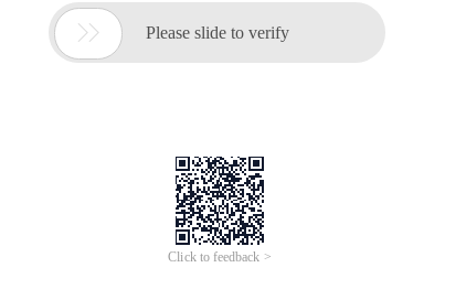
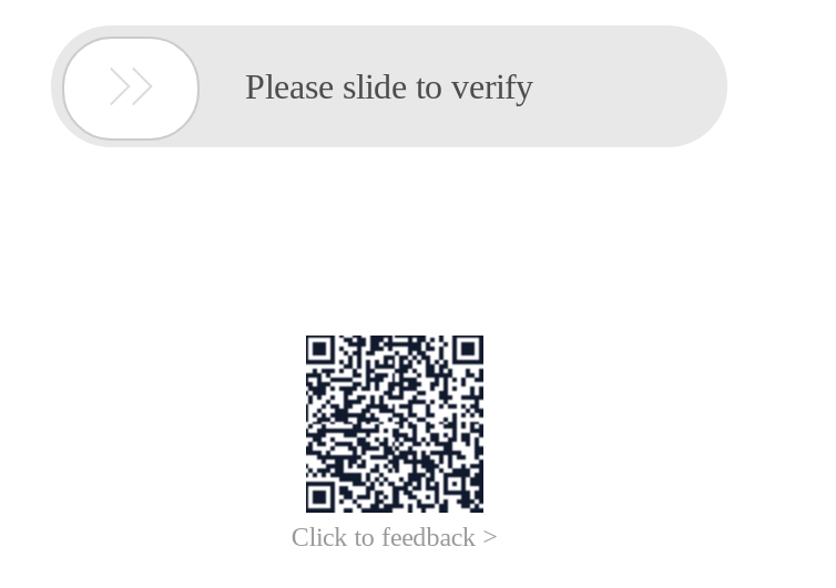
[174,156,265,246] [image] -> [304,333,486,515] [image]

